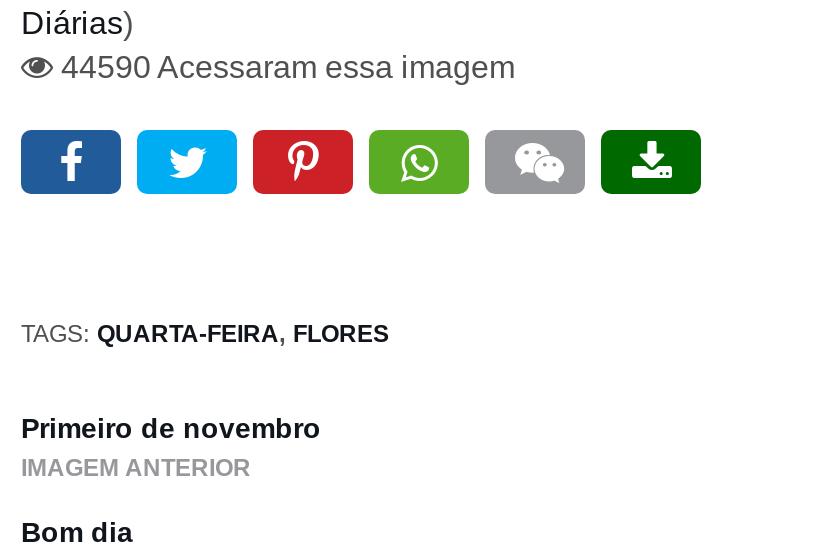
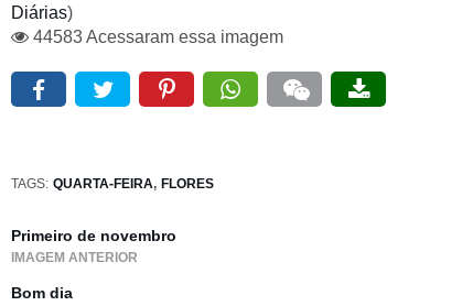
[53,51,515,85] 44590 Acessaram essa imagem -> [29,28,283,47] 44583 Acessaram essa imagem

